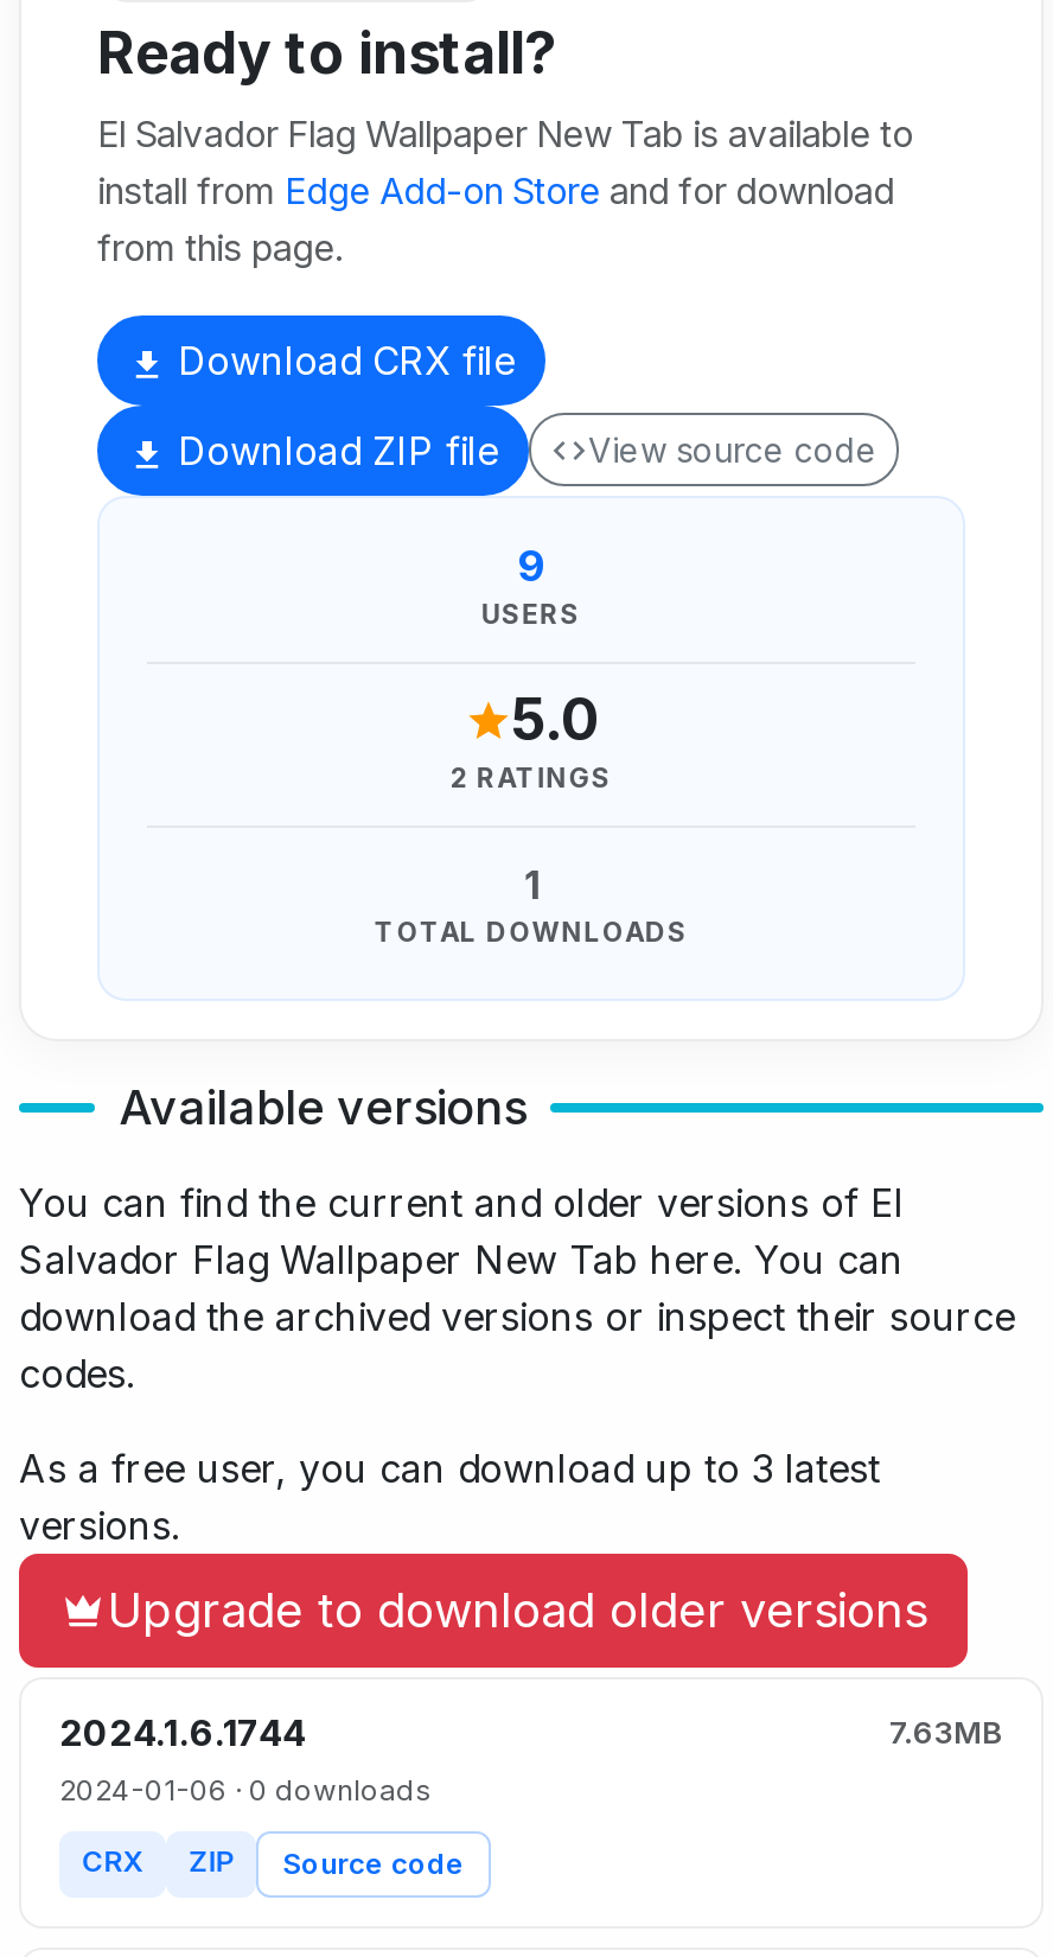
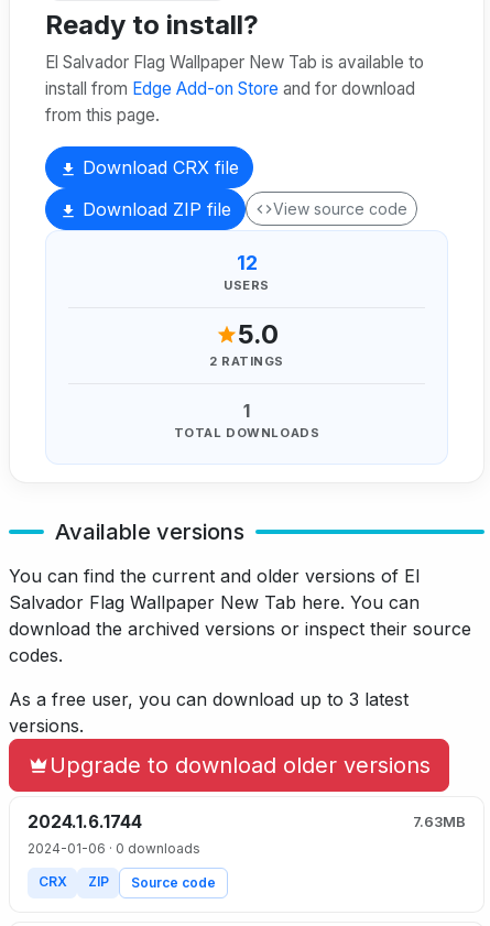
[517,540,545,590] 9 -> [236,251,257,274] 12

